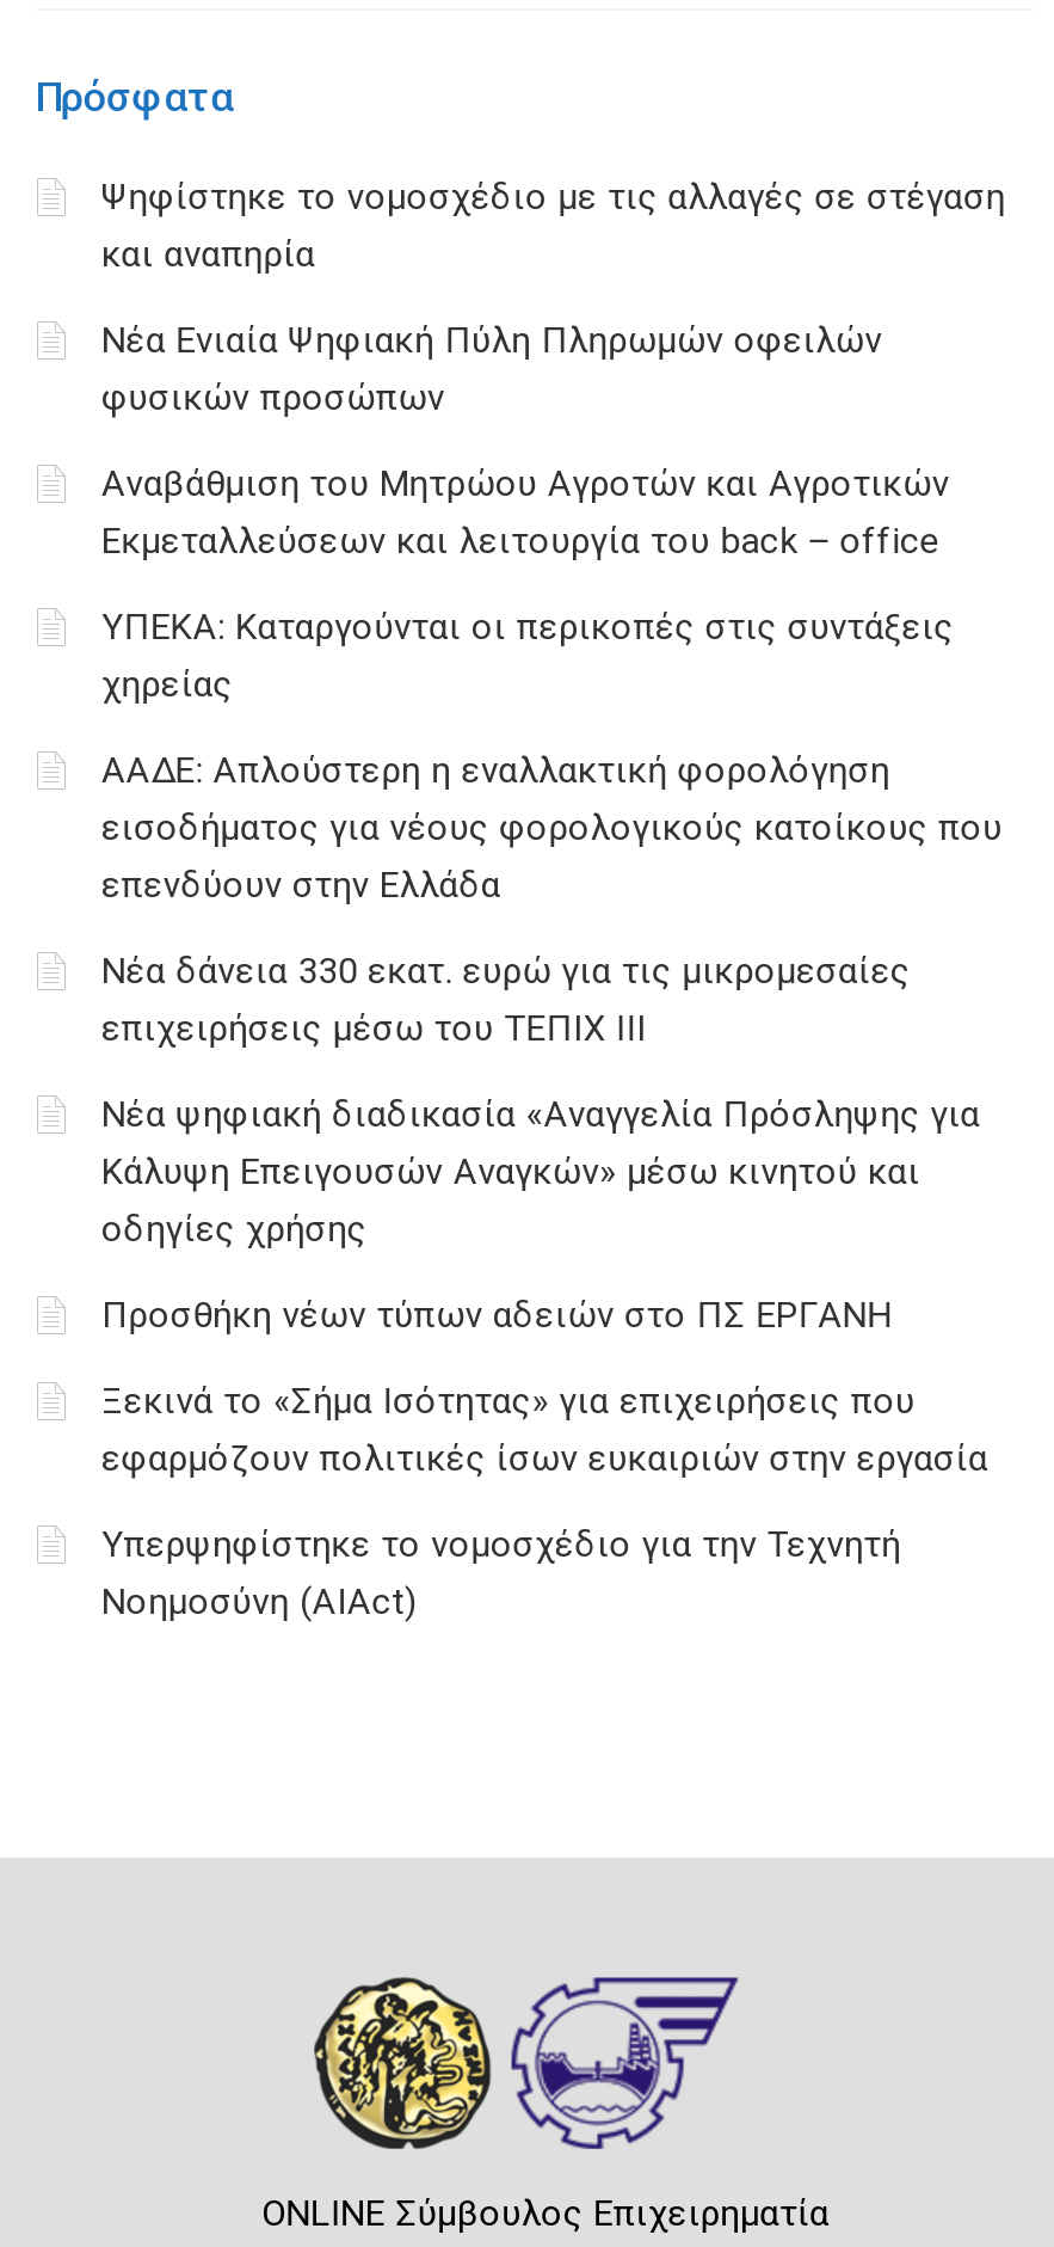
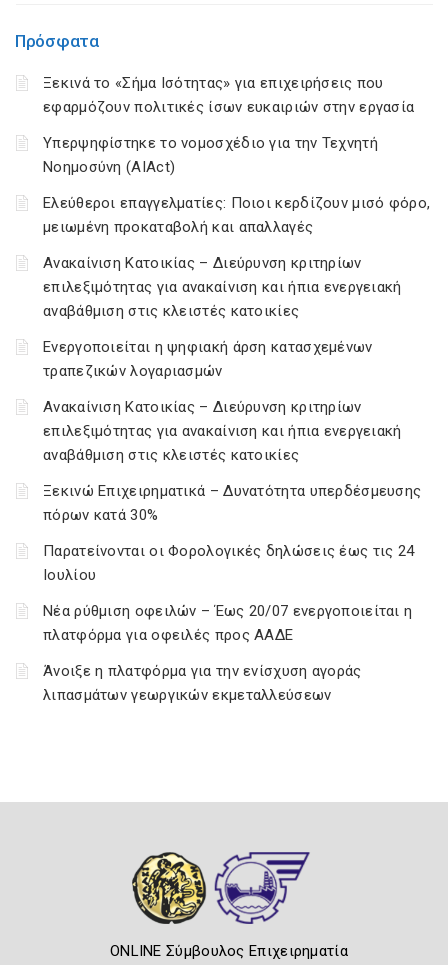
[101,176,1006,1337] Ψηφίστηκε το νομοσχέδιο με τις αλλαγές σε στέγαση | και αναπηρία | Νέα Ενιαία Ψηφιακή Πύλη Πληρωμών οφειλών | φυσικών προσώπων | Αναβάθμιση του Μητρώου Αγροτών και Αγροτικών | Εκμεταλλεύσεων και λειτουργία του back – office | ΥΠΕΚΑ: Καταργούνται οι περικοπές στις συντάξεις | χηρείας | ΑΑΔΕ: Απλούστερη η εναλλακτική φορολόγηση | εισοδήματος για νέους φορολογικούς κατοίκους που | επενδύουν στην Ελλάδα | Νέα δάνεια 330 εκατ. ευρώ για τις μικρομεσαίες | επιχειρήσεις μέσω του ΤΕΠΙΧ ΙΙΙ | Νέα ψηφιακή διαδικασία «Αναγγελία Πρόσληψης για | Κάλυψη Επειγουσών Αναγκών» μέσω κινητού και | οδηγίες χρήσης | Προσθήκη νέων τύπων αδειών στο ΠΣ ΕΡΓΑΝΗ -> none
moved [101,1380,988,1623] -> [43,74,414,176]: Ξεκινά το «Σήμα Ισότητας» για επιχειρήσεις που | εφαρμόζουν πολιτικές ίσων ευκαιριών στην εργασία | Υπερψηφίστηκε το νομοσχέδιο για την Τεχνητή | Νοημοσύνη (AIAct)
none -> [43,194,430,704] Ελεύθεροι επαγγελματίες: Ποιοι κερδίζουν μισό φόρο, | μειωμένη προκαταβολή και απαλλαγές | Ανακαίνιση Κατοικίας – Διεύρυνση κριτηρίων | επιλεξιμότητας για ανακαίνιση και ήπια ενεργειακή | αναβάθμιση στις κλειστές κατοικίες | Ενεργοποιείται η ψηφιακή άρση κατασχεμένων | τραπεζικών λογαριασμών | Ανακαίνιση Κατοικίας – Διεύρυνση κριτηρίων | επιλεξιμότητας για ανακαίνιση και ήπια ενεργειακή | αναβάθμιση στις κλειστές κατοικίες | Ξεκινώ Επιχειρηματικά – Δυνατότητα υπερδέσμευσης | πόρων κατά 30% | Παρατείνονται οι Φορολογικές δηλώσεις έως τις 24 | Ιουλίου | Νέα ρύθμιση οφειλών – Έως 20/07 ενεργοποιείται η | πλατφόρμα για οφειλές προς ΑΑΔΕ | Άνοιξε η πλατφόρμα για την ενίσχυση αγοράς | λιπασμάτων γεωργικών εκμεταλλεύσεων

